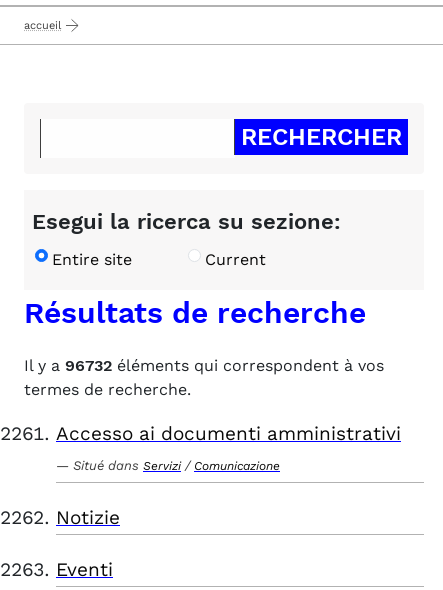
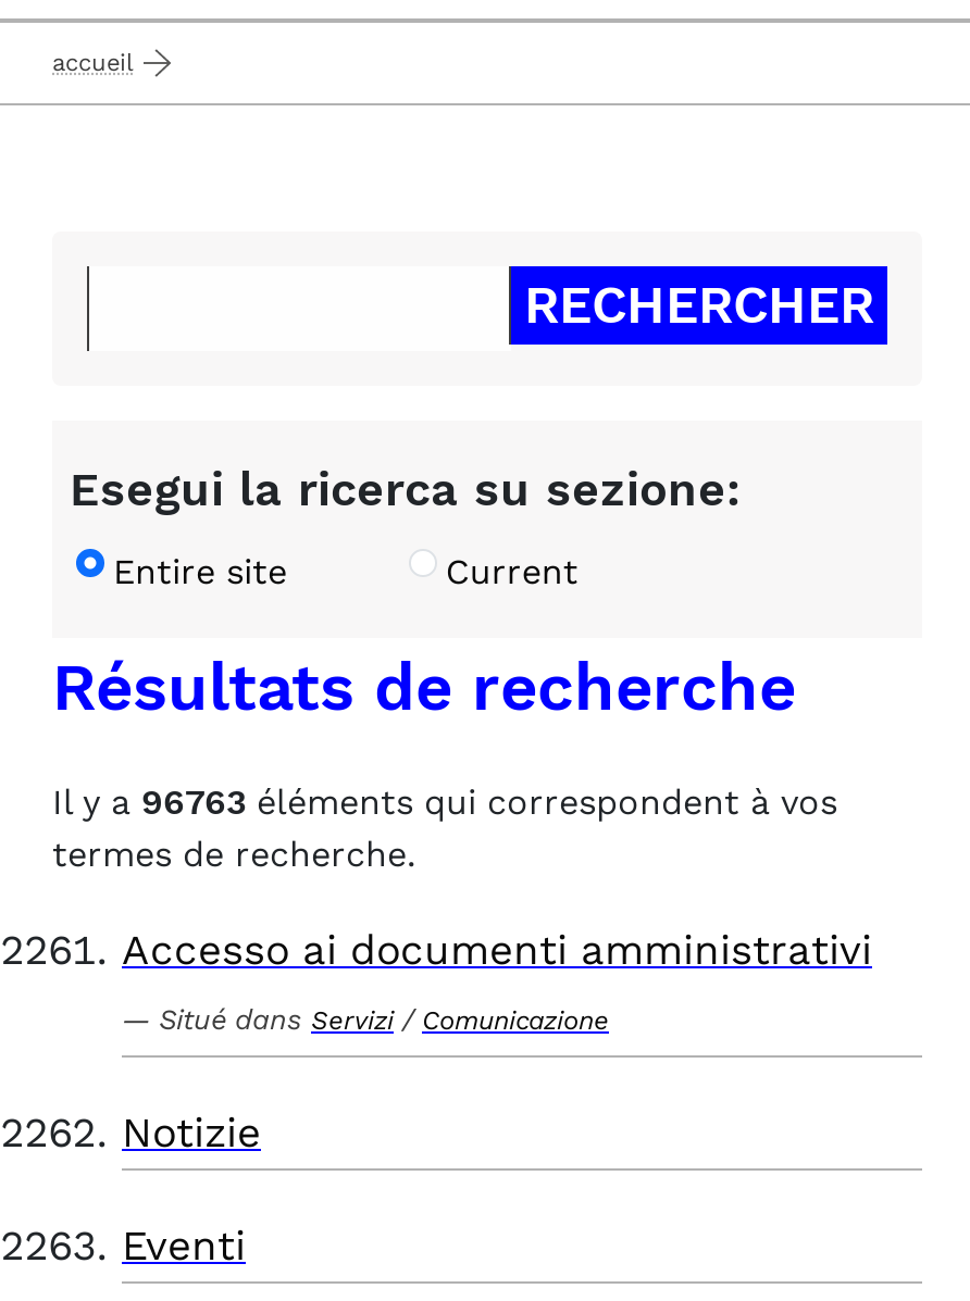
[24,356,384,375] Il y a 96732 éléments qui correspondent à vos -> [52,781,837,823] Il y a 96763 éléments qui correspondent à vos

